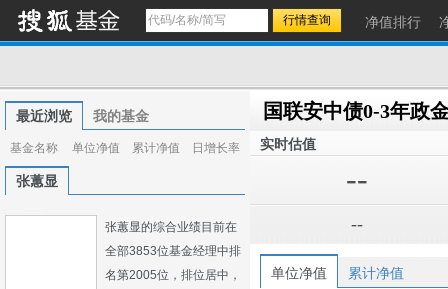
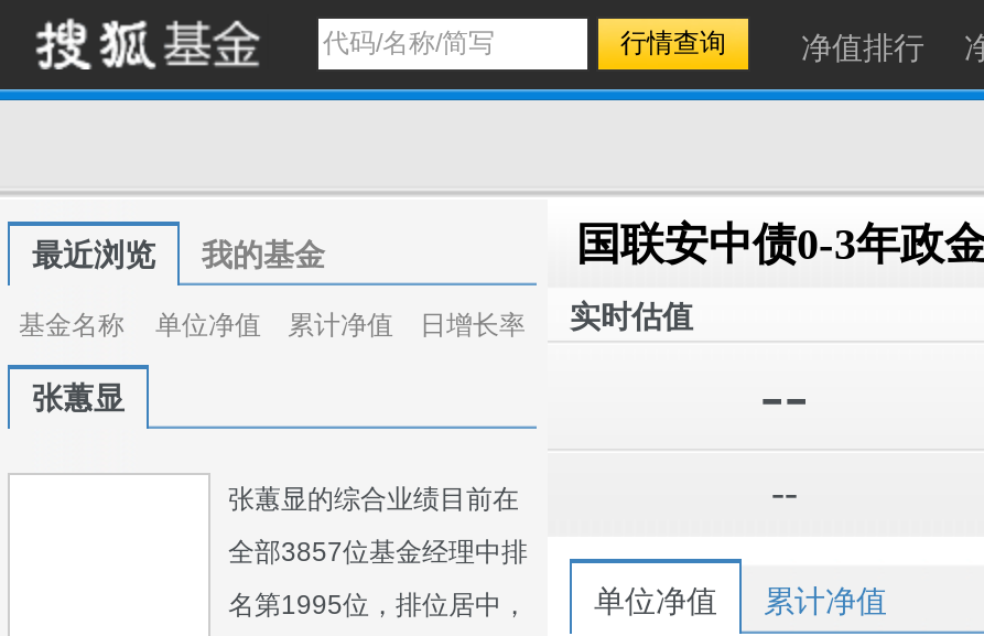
[105,244,241,258] 全部3853位基金经理中排 -> [228,537,528,568] 全部3857位基金经理中排
[105,268,241,282] 名第2005位，排位居中， -> [228,590,528,621] 名第1995位，排位居中，

